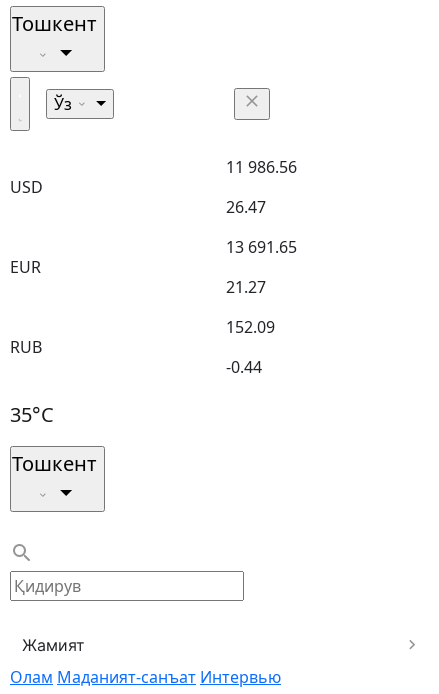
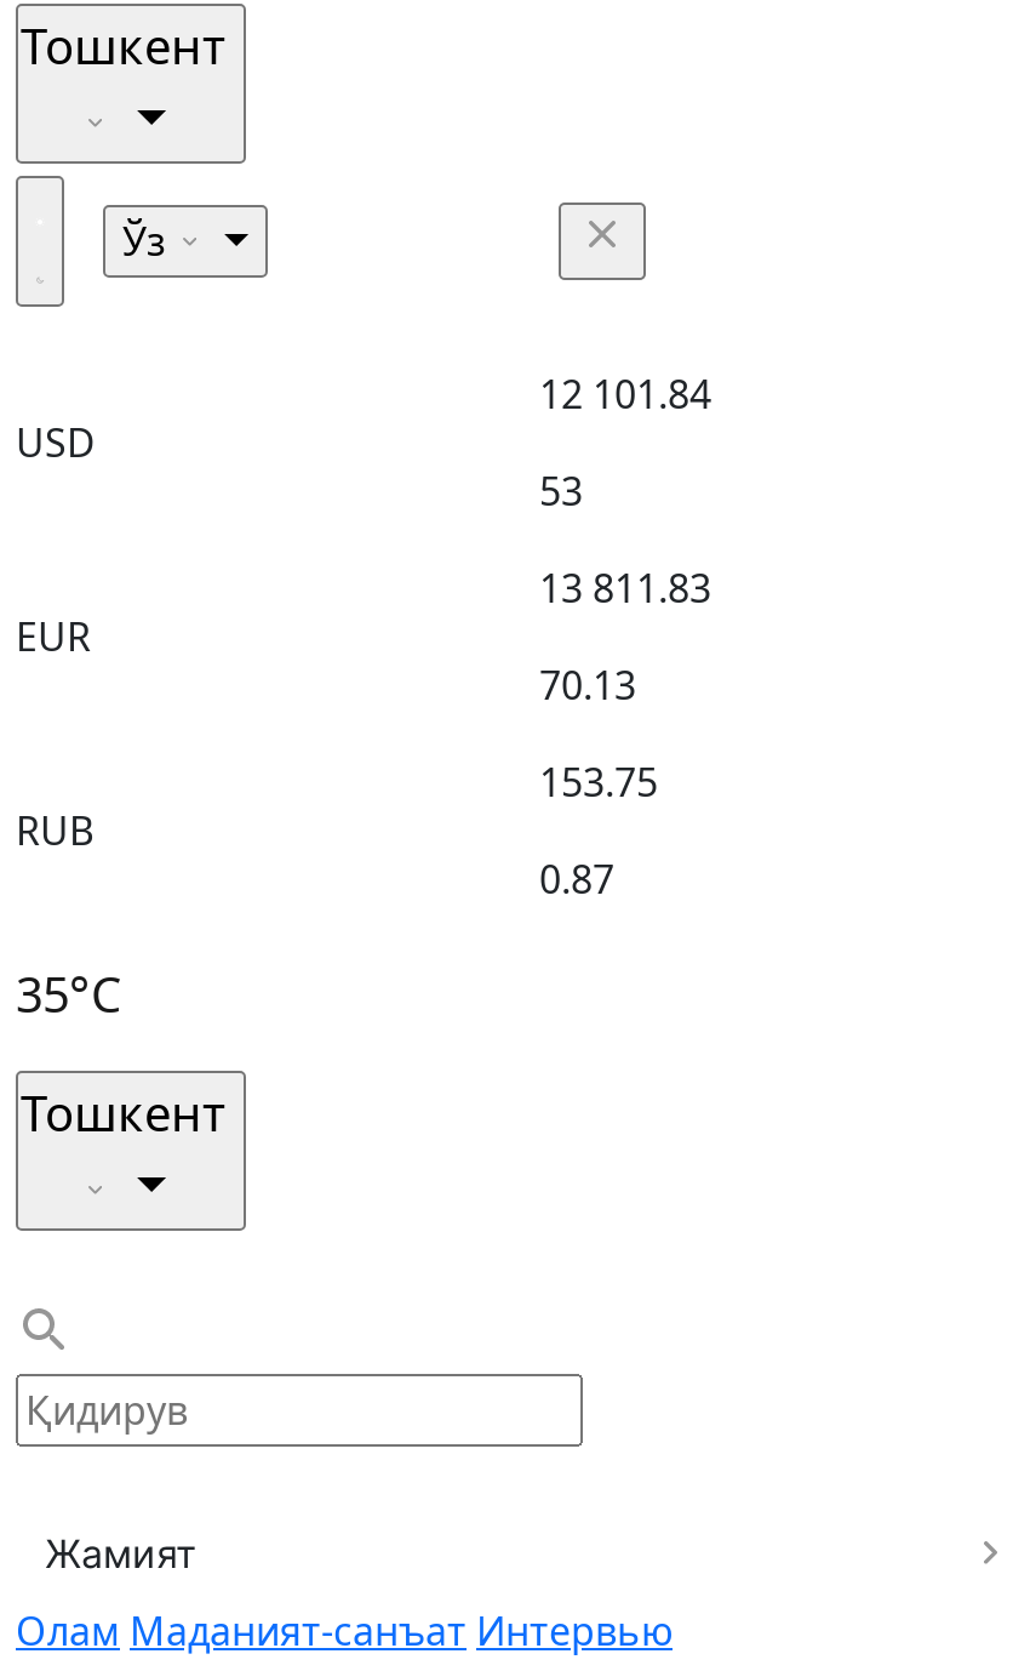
[226,156,297,178] 11 986.56 -> [539,367,711,421] 12 101.84
[226,196,266,218] 26.47 -> [539,464,583,518] 53
[226,236,297,258] 13 691.65 -> [539,561,711,615] 13 811.83
[226,276,266,298] 21.27 -> [539,658,636,712] 70.13
[226,316,275,338] 152.09 -> [539,755,658,809] 153.75
[226,356,262,378] -0.44 -> [539,852,614,906] 0.87

